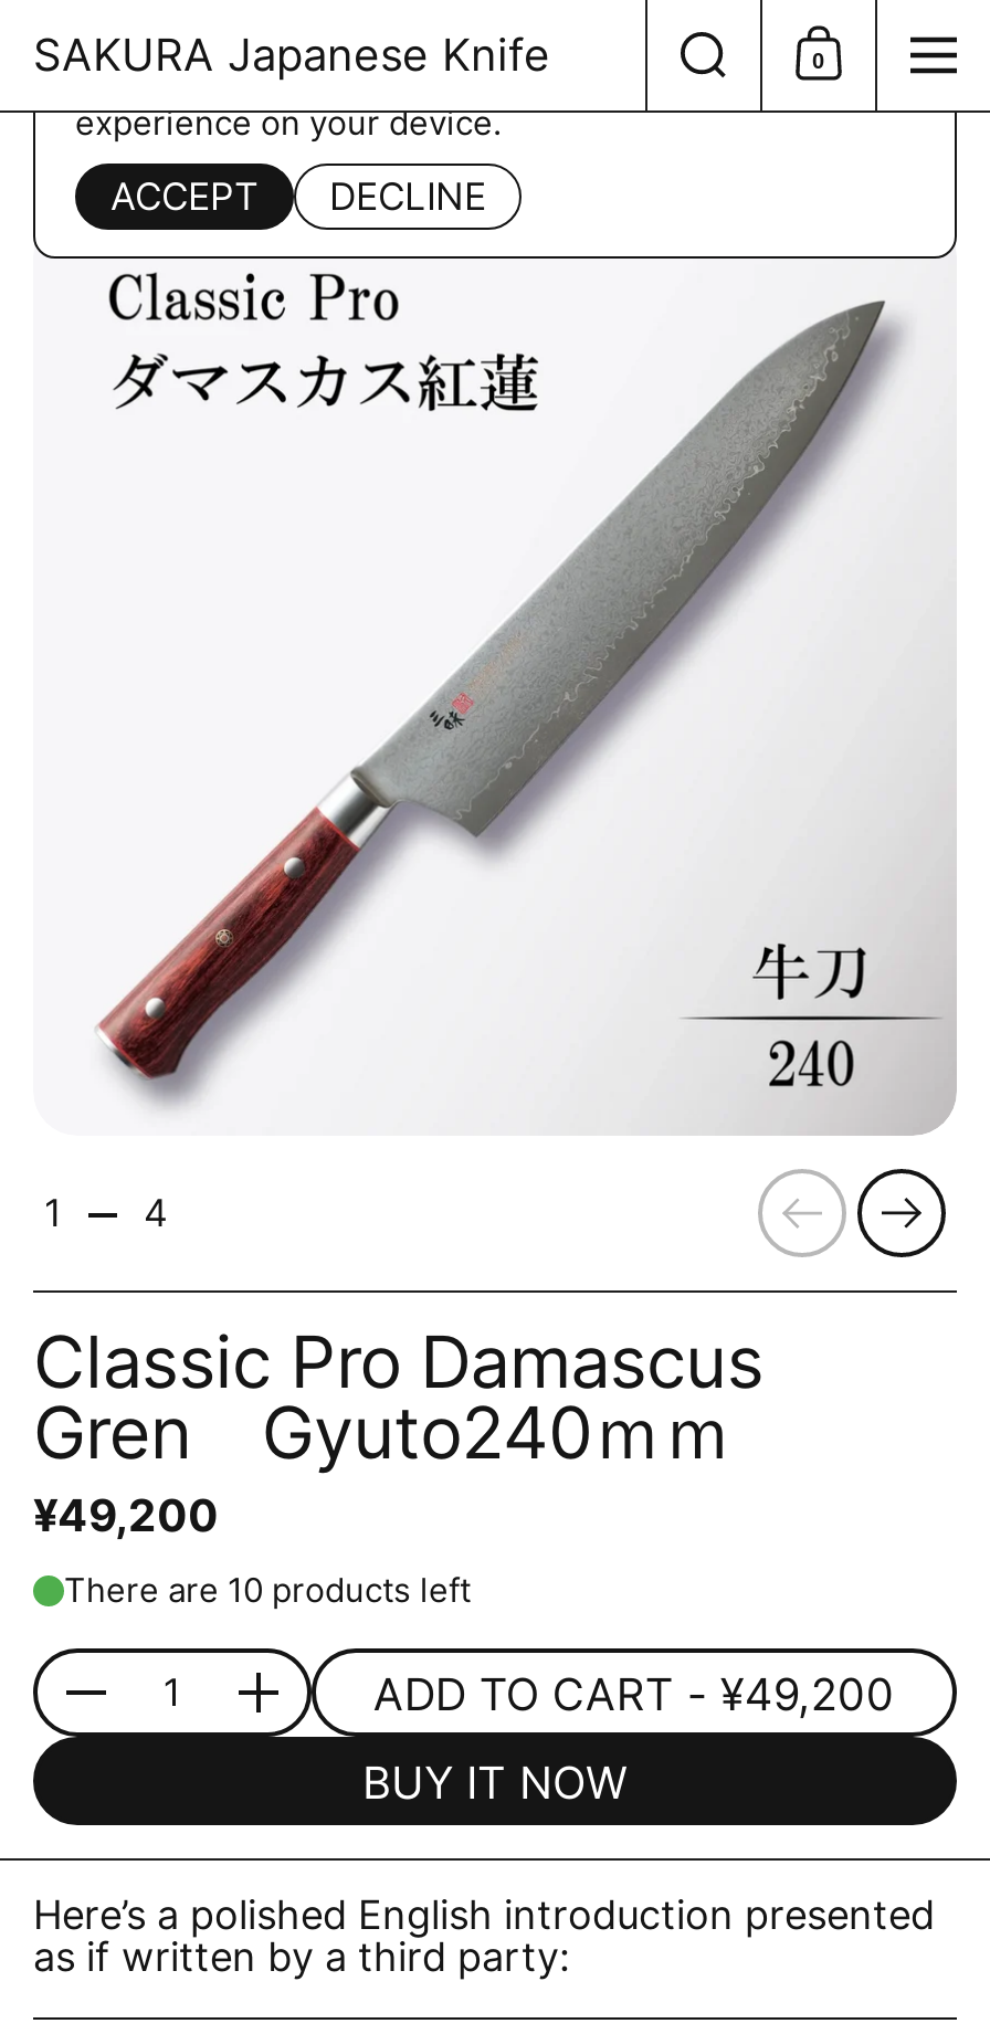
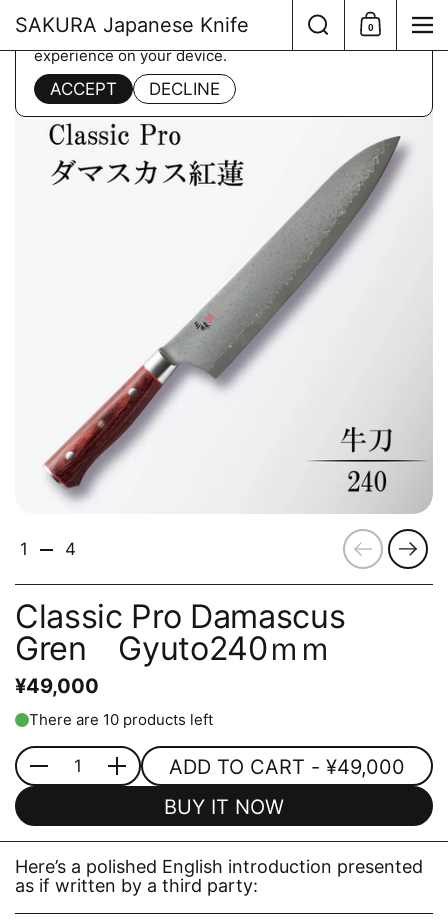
[33,1489,219,1542] ¥49,200 -> [15,674,99,698] ¥49,000
[373,1667,895,1720] ADD TO CART - ¥49,200 -> [169,754,405,778] ADD TO CART - ¥49,000

